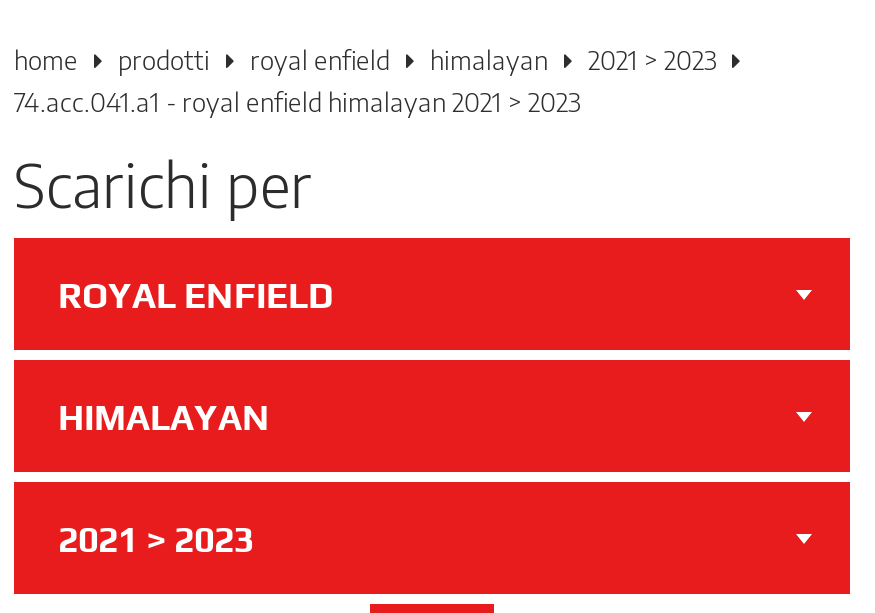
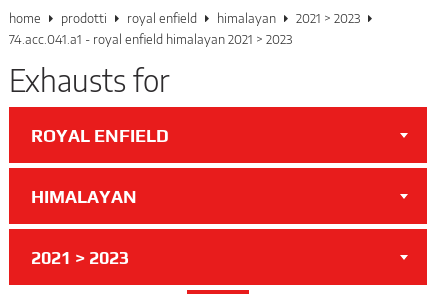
[14,146,312,222] Scarichi per -> [9,61,170,99] Exhausts for

